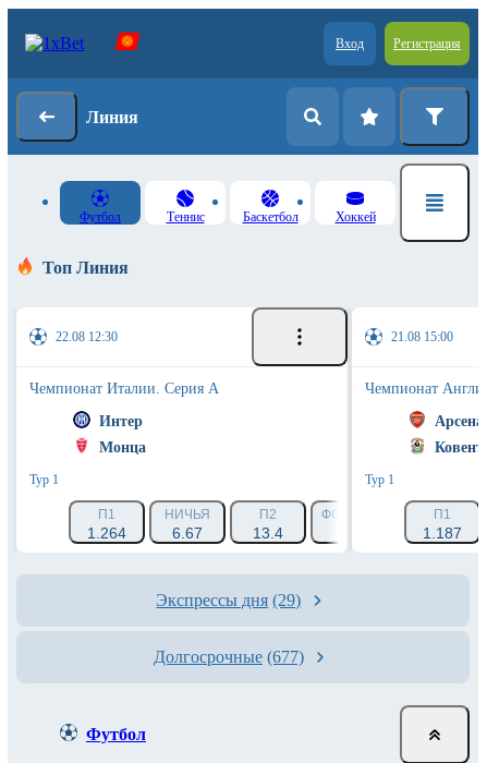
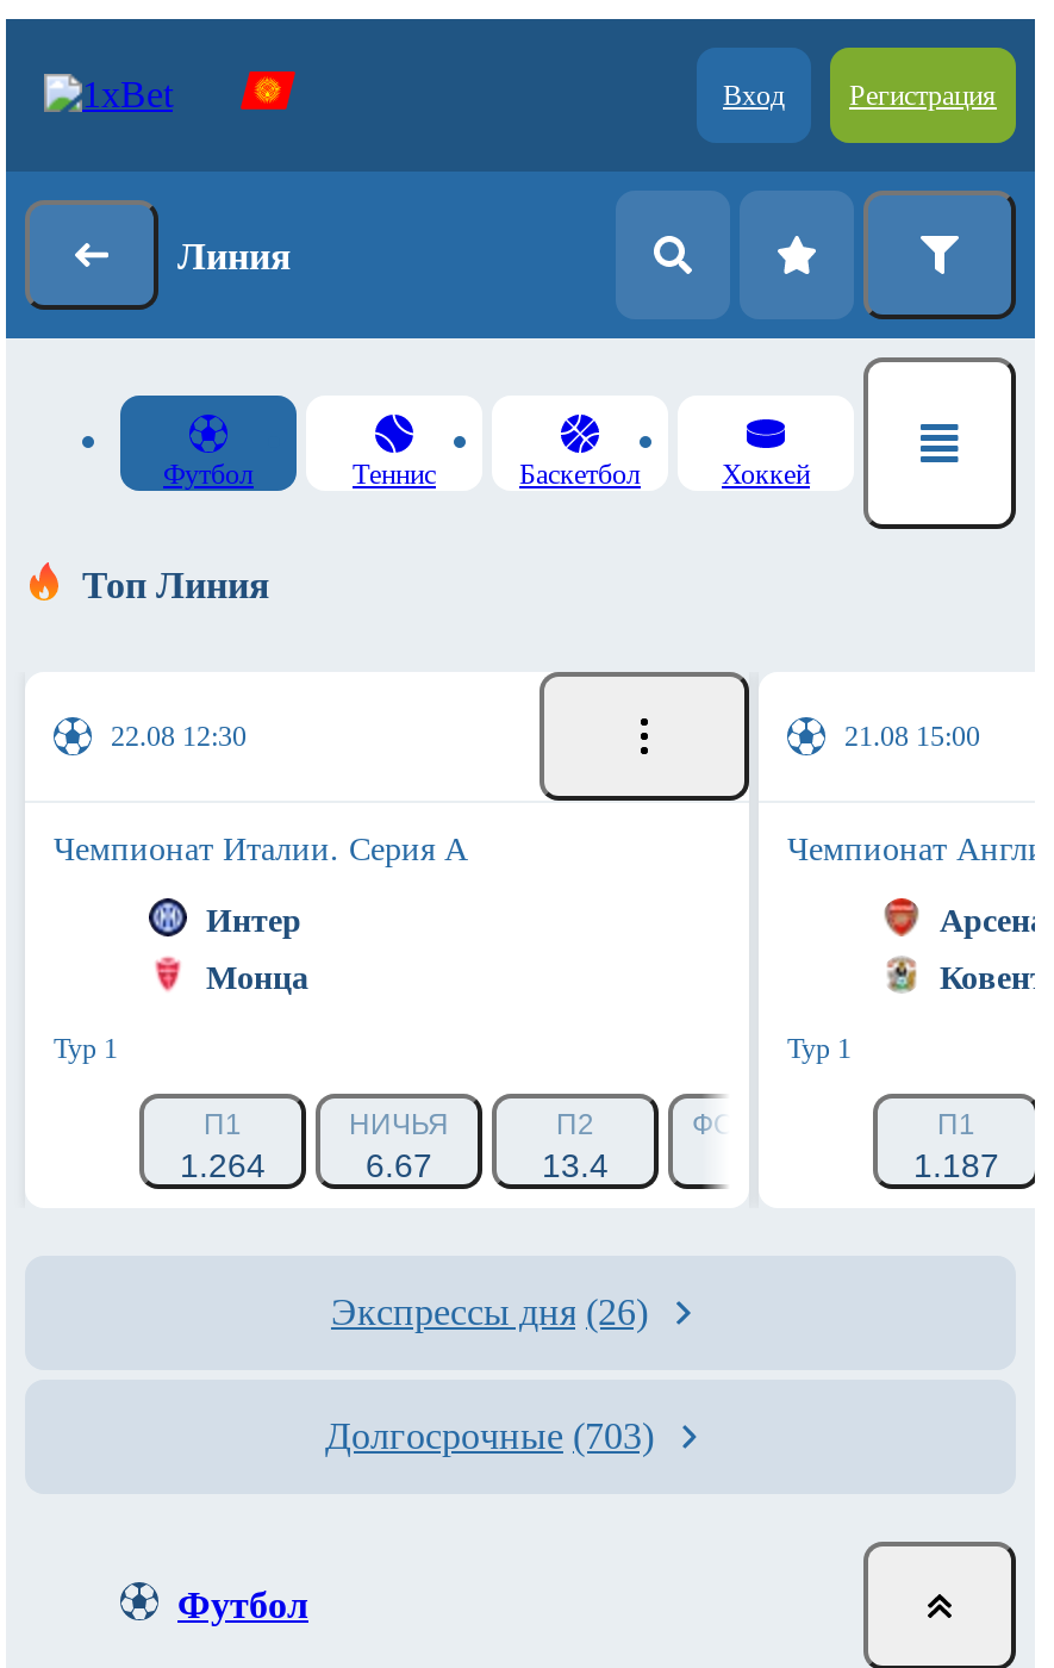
[156,591,301,609] Экспрессы дня (29) -> [331,1292,648,1332] Экспрессы дня (26)
[154,647,304,666] Долгосрочные (677) -> [325,1415,654,1456] Долгосрочные (703)

